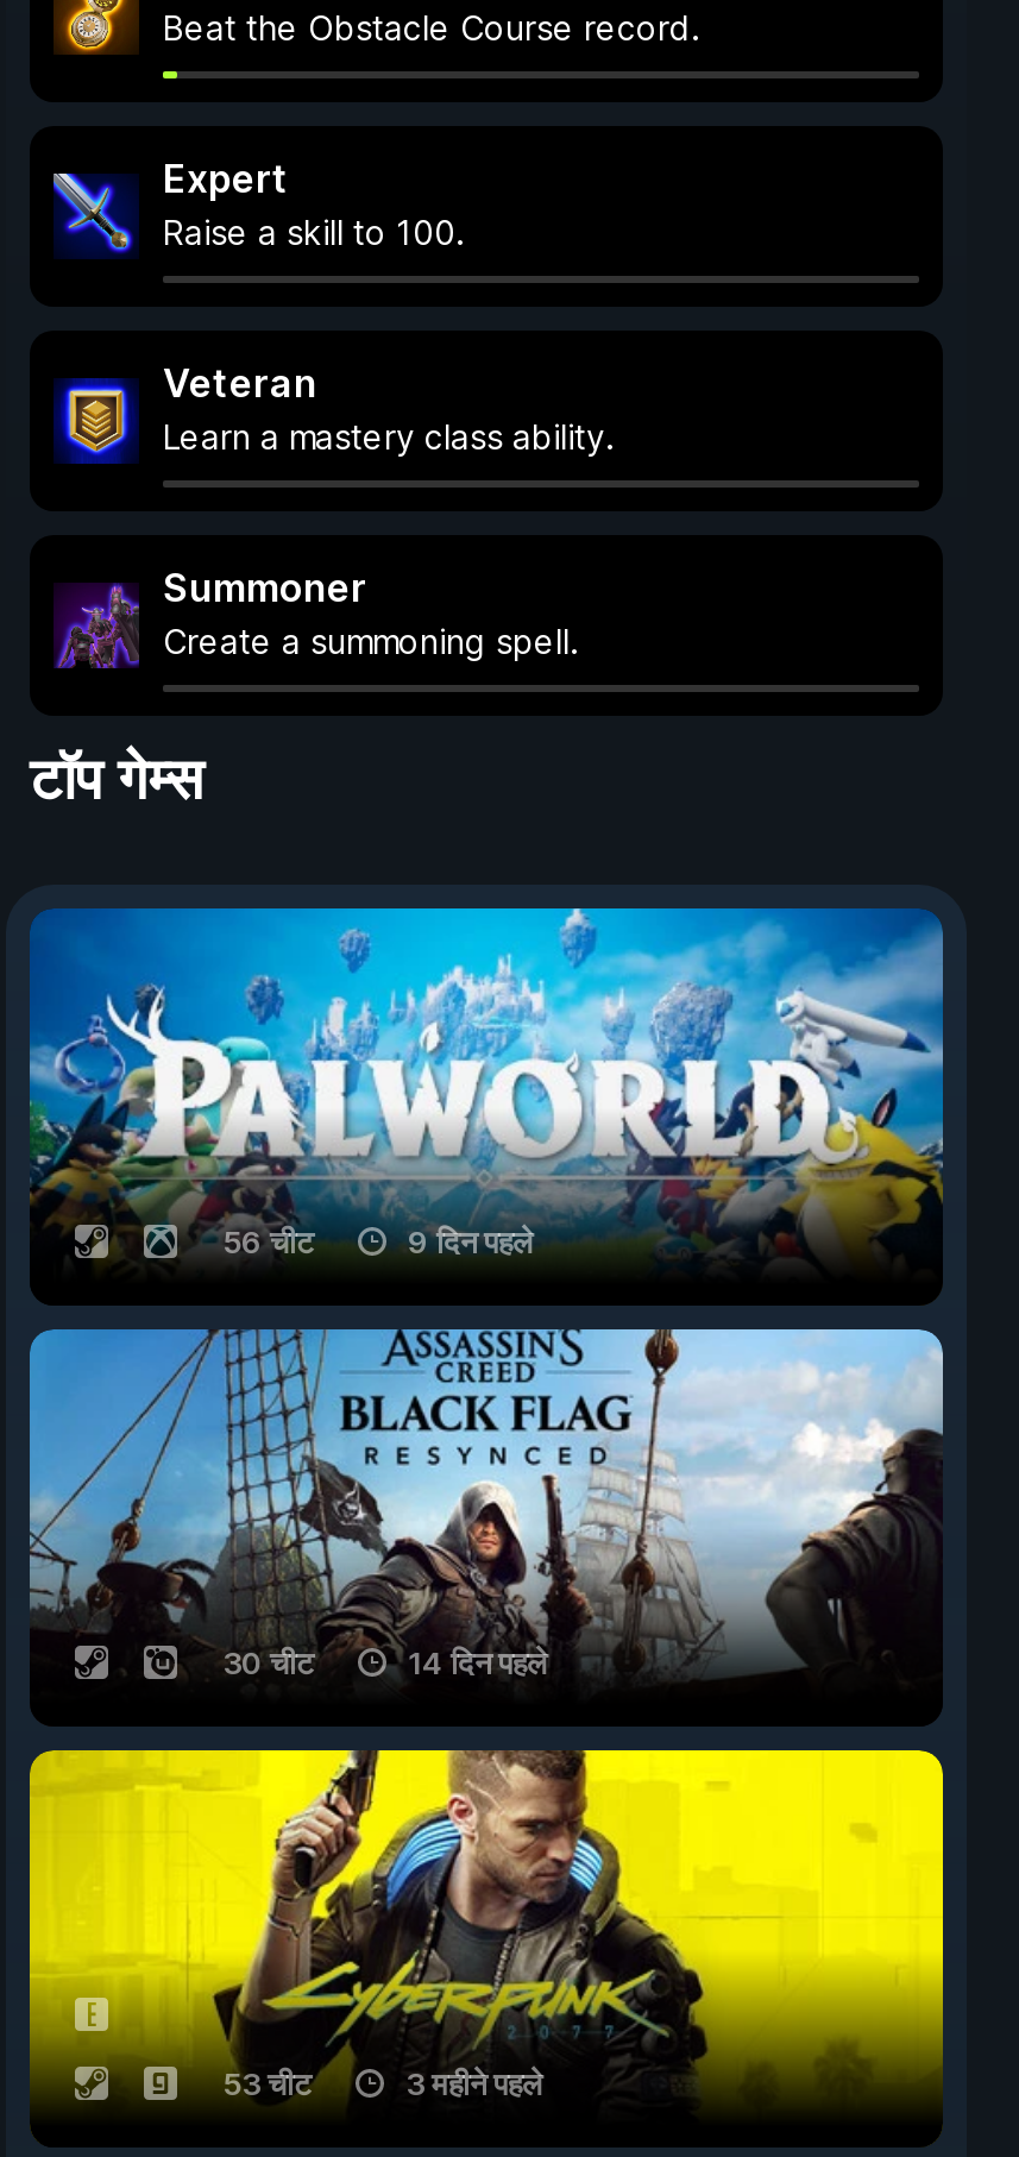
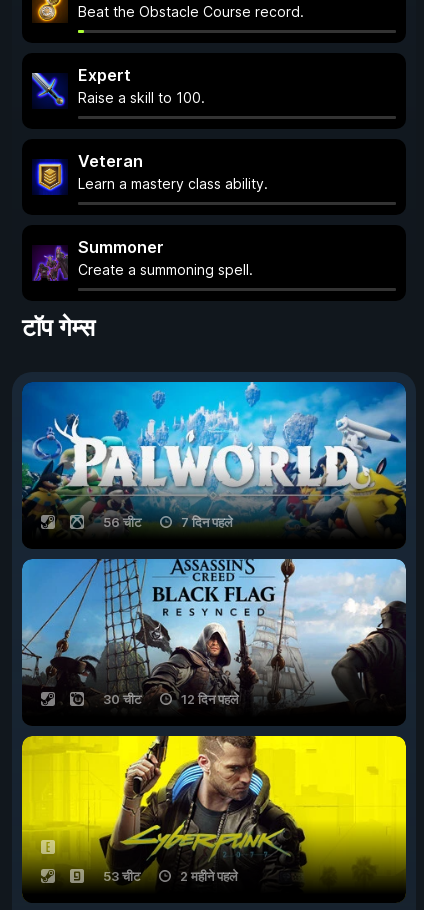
[408,1222,534,1260] 9 दिन पहले -> [181,514,233,530] 7 दिन पहले
[408,1643,548,1681] 14 दिन पहले -> [181,691,239,707] 12 दिन पहले
[405,2064,543,2102] 3 महीने पहले -> [180,868,238,884] 2 महीने पहले

